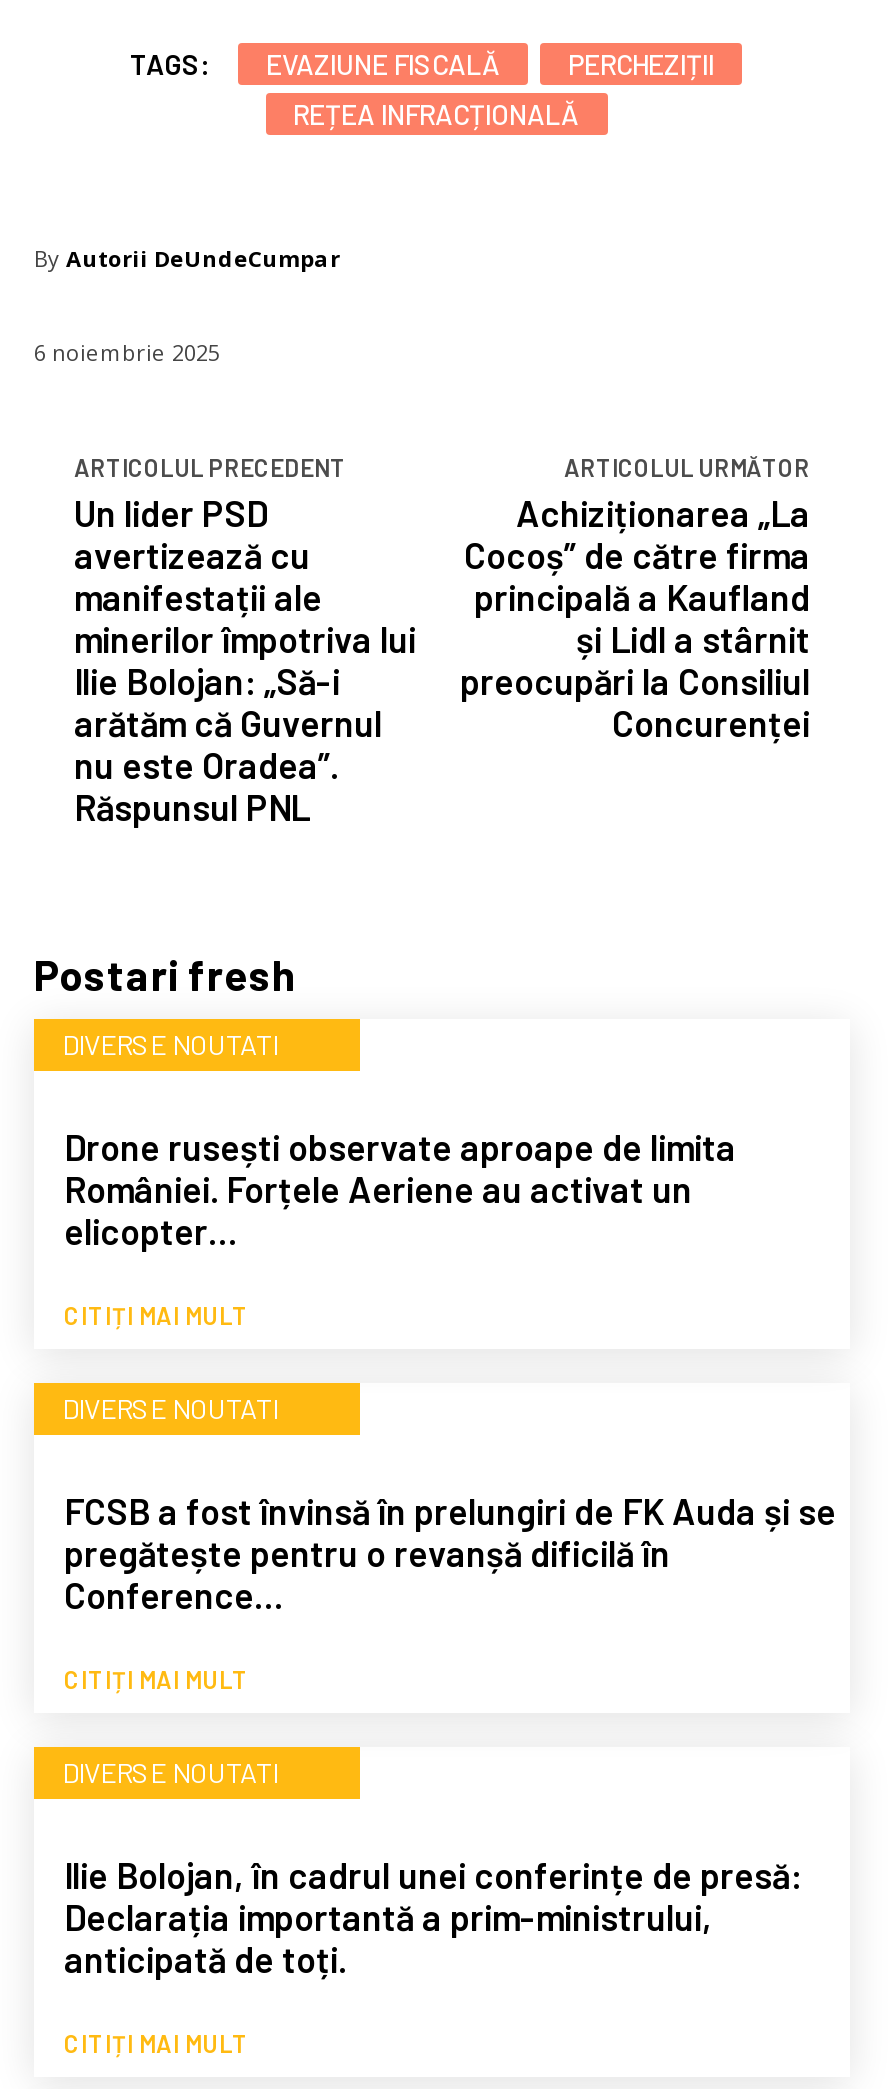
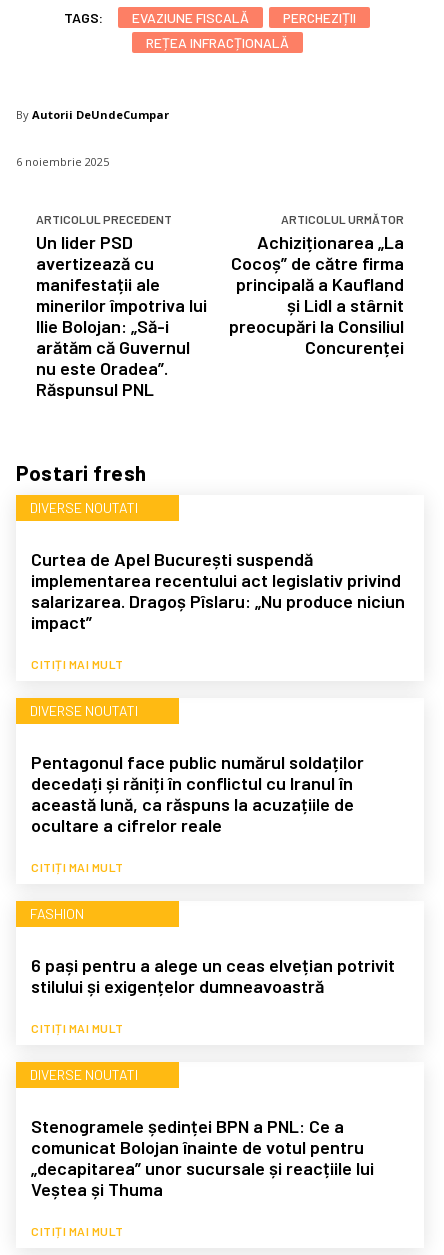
[64,1125,736,1253] Drone rusești observate aproape de limita | României. Forțele Aeriene au activat un | elicopter… -> [31,548,405,633] Curtea de Apel București suspendă | implementarea recentului act legislativ privind | salarizarea. Dragoș Pîslaru: „Nu produce niciun | impact”
[64,1489,836,1617] FCSB a fost învinsă în prelungiri de FK Auda și se | pregătește pentru o revanșă dificilă în | Conference… -> [30,751,395,997] Pentagonul face public numărul soldaților | decedați și răniți în conflictul cu Iranul în | această lună, ca răspuns la acuzațiile de | ocultare a cifrelor reale | CITIȚI MAI MULT | FASHION | 6 pași pentru a alege un ceas elvețian potrivit | stilului și exigențelor dumneavoastră
[64,1853,802,1981] Ilie Bolojan, în cadrul unei conferințe de presă: | Declarația importantă a prim-ministrului, | anticipată de toți. -> [31,1115,374,1200] Stenogramele ședinței BPN a PNL: Ce a | comunicat Bolojan înainte de votul pentru | „decapitarea” unor sucursale și reacțiile lui | Veștea și Thuma

